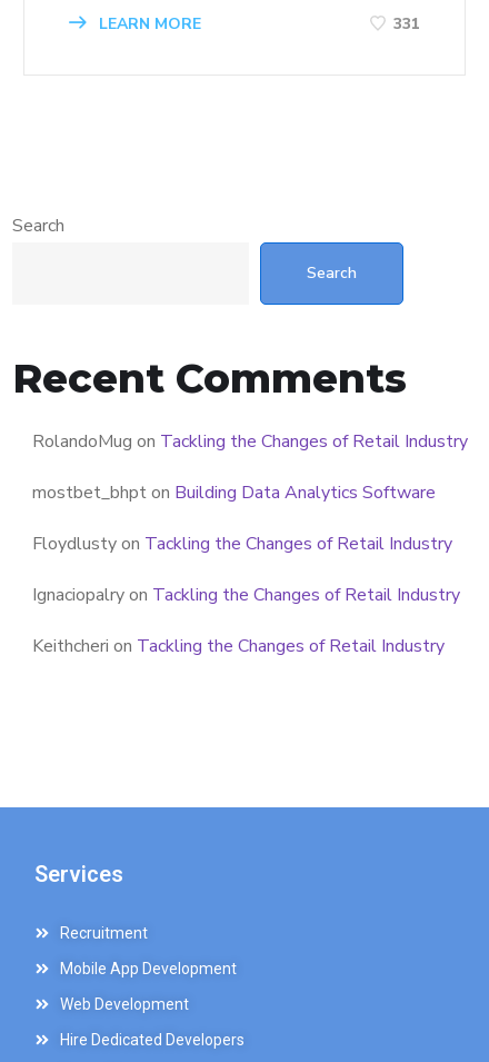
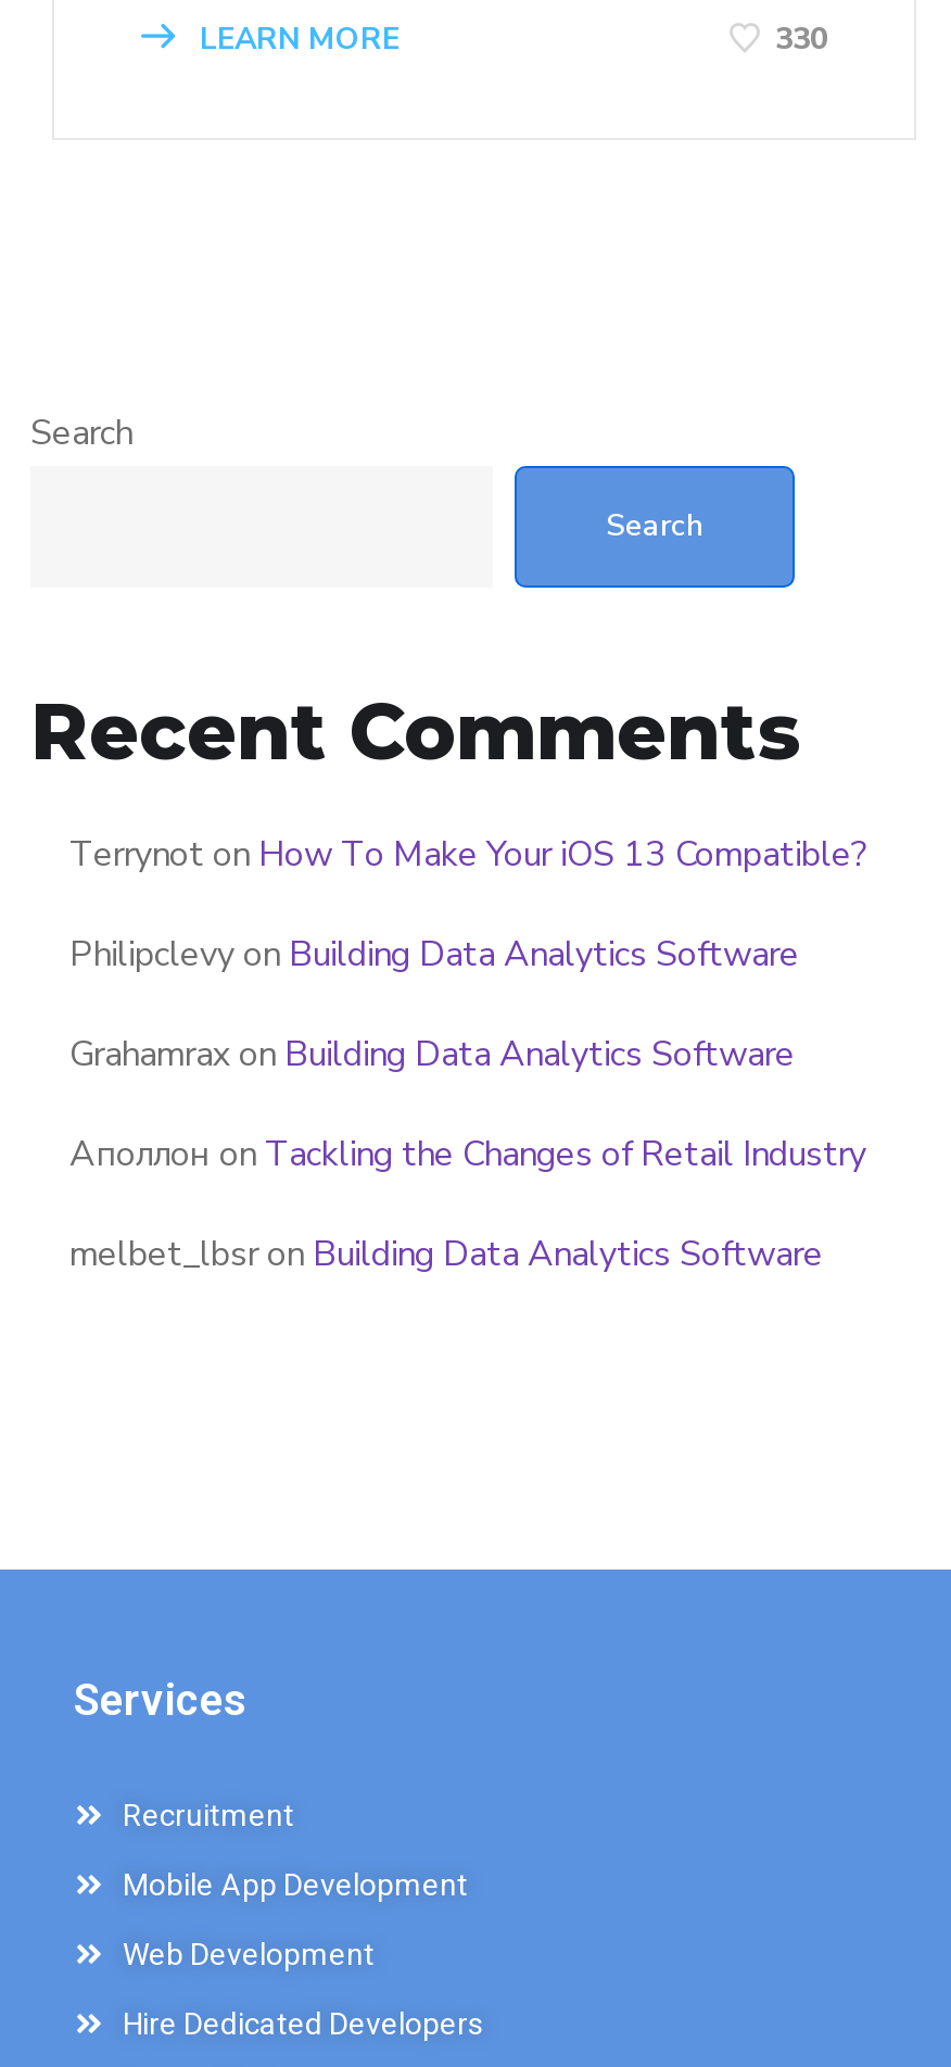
[393,13,420,34] 331 -> [775,19,827,61] 330
[32,429,468,454] RolandoMug on Tackling the Changes of Retail Industry -> [69,832,868,880] Terrynot on How To Make Your iOS 13 Compatible?
[32,480,436,505] mostbet_bhpt on Building Data Analytics Software -> [69,932,799,980] Philipclevy on Building Data Analytics Software
[32,531,452,556] Floydlusty on Tackling the Changes of Retail Industry -> [69,1032,795,1079] Grahamrax on Building Data Analytics Software
[32,583,460,607] Ignaciopalry on Tackling the Changes of Retail Industry -> [69,1132,866,1179] Аполлон on Tackling the Changes of Retail Industry
[32,634,445,658] Keithcheri on Tackling the Changes of Retail Industry -> [69,1232,823,1279] melbet_lbsr on Building Data Analytics Software

